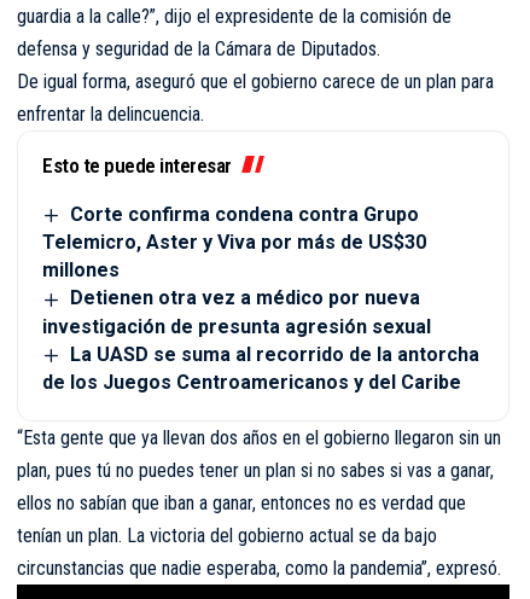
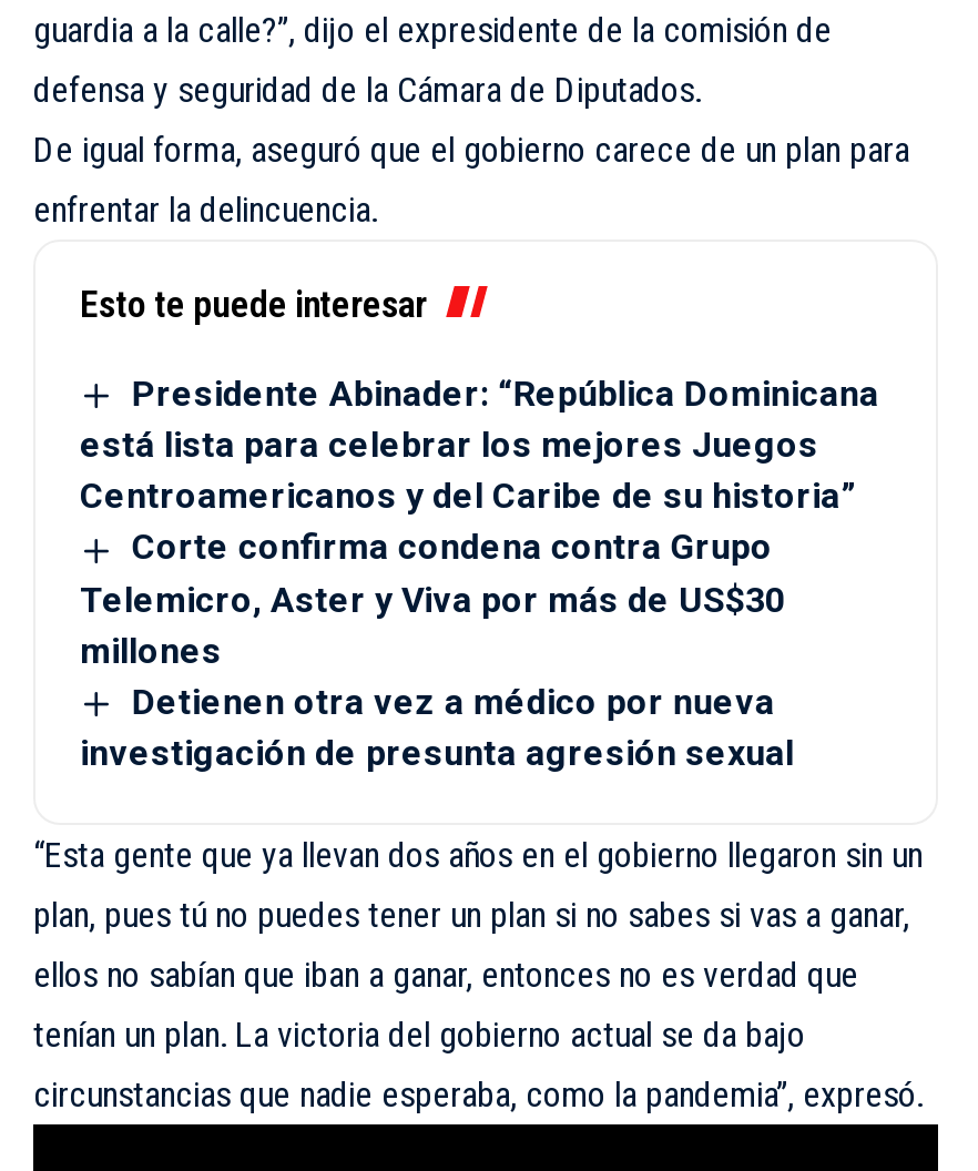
none -> [80,373,879,517] Presidente Abinader: “República Dominicana | está lista para celebrar los mejores Juegos | Centroamericanos y del Caribe de su historia”
moved [42,203,431,338] -> [80,526,794,774]: Corte confirma condena contra Grupo | Telemicro, Aster y Viva por más de US$30 | millones | Detienen otra vez a médico por nueva | investigación de presunta agresión sexual
[42,342,480,393] La UASD se suma al recorrido de la antorcha | de los Juegos Centroamericanos y del Caribe -> none

